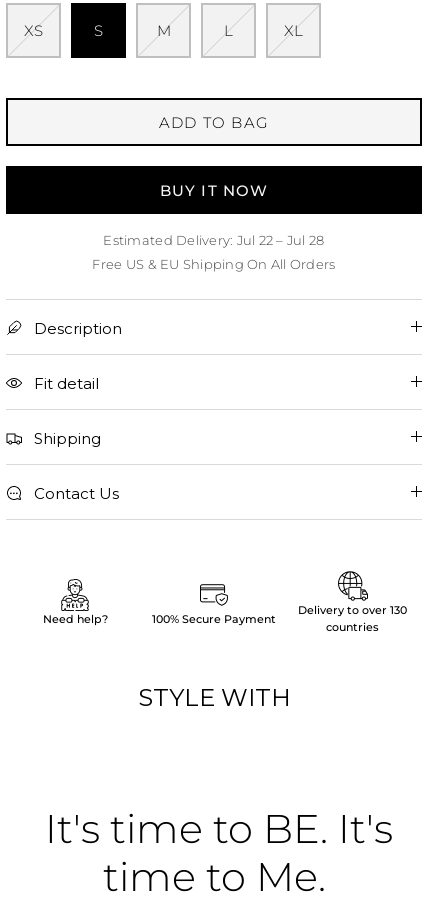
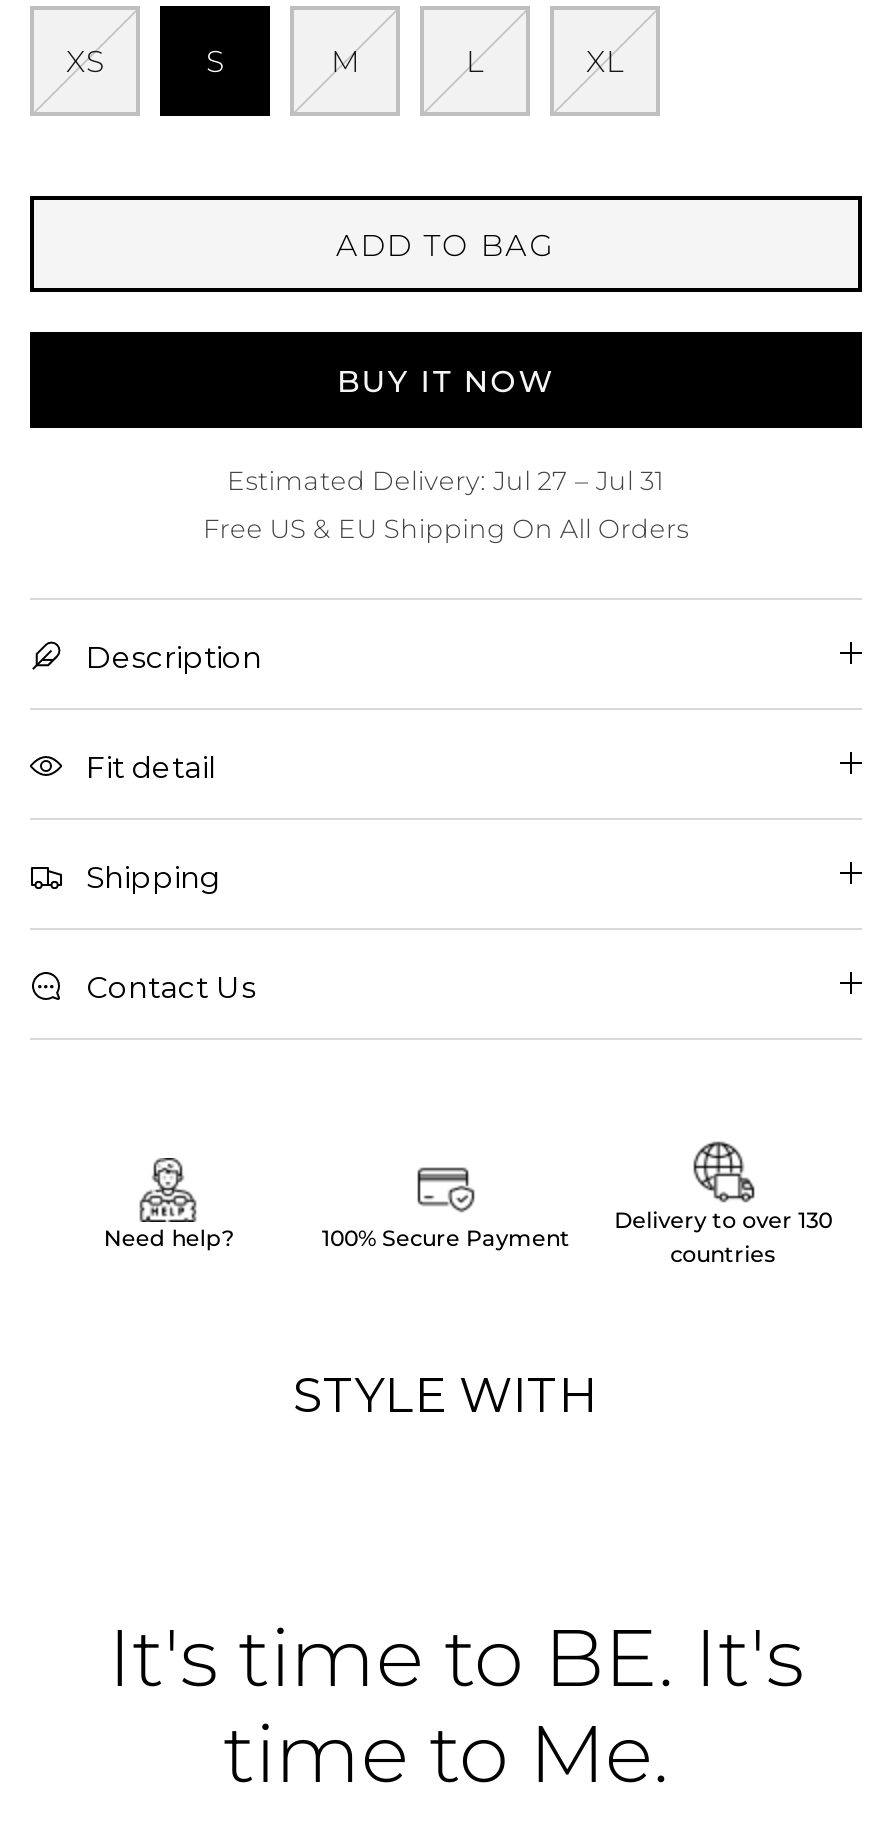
[103,232,324,248] Estimated Delivery: Jul 22 – Jul 28 -> [227,465,665,497] Estimated Delivery: Jul 27 – Jul 31

